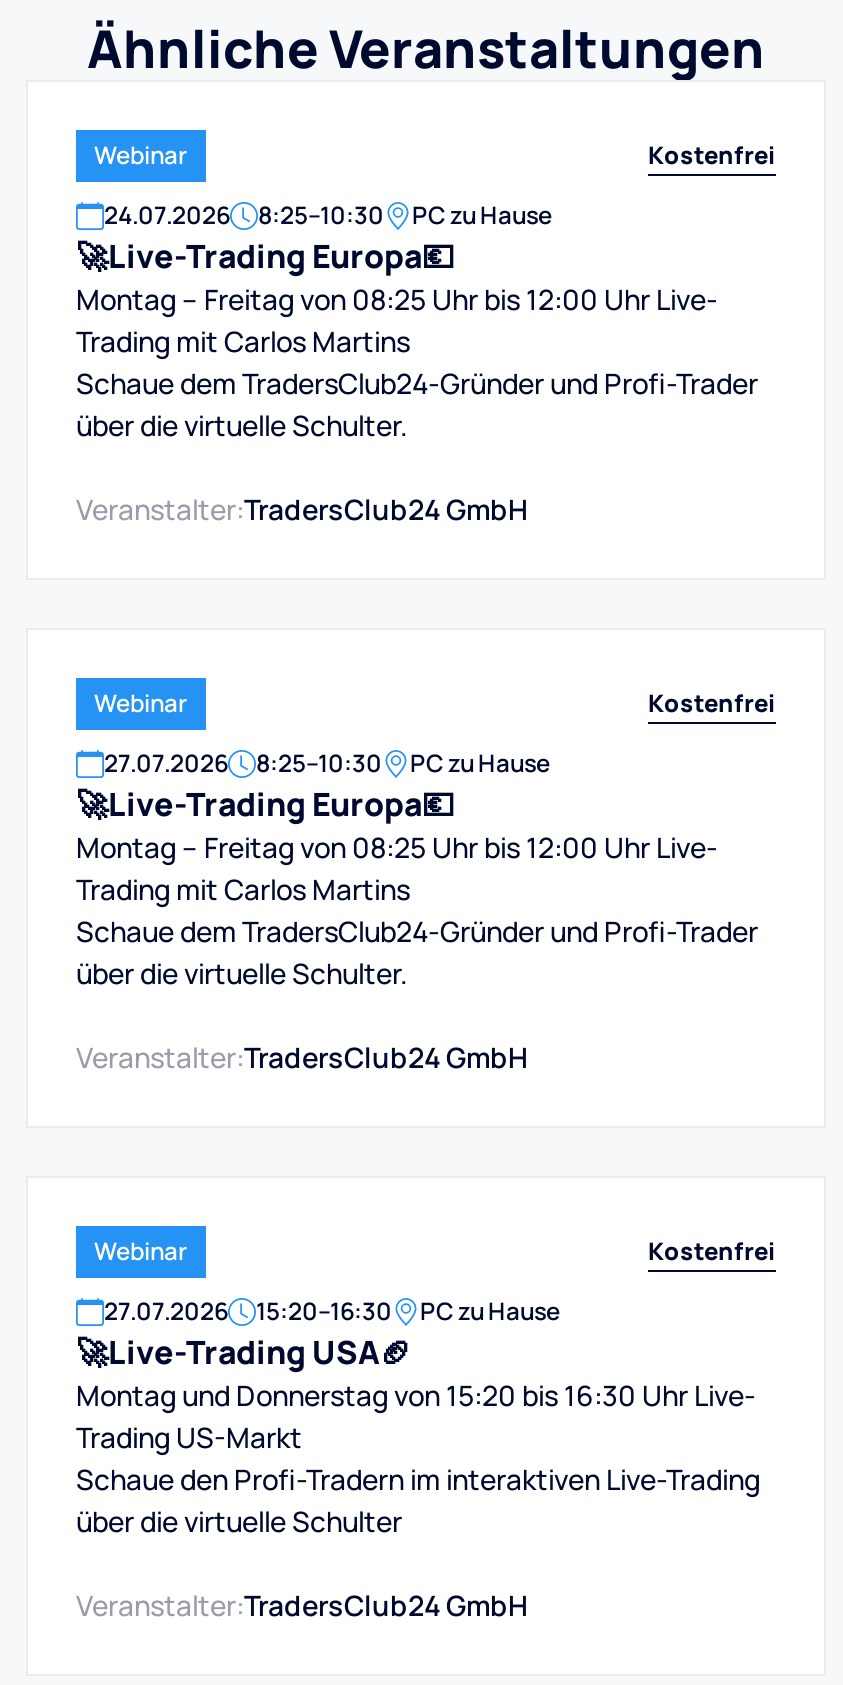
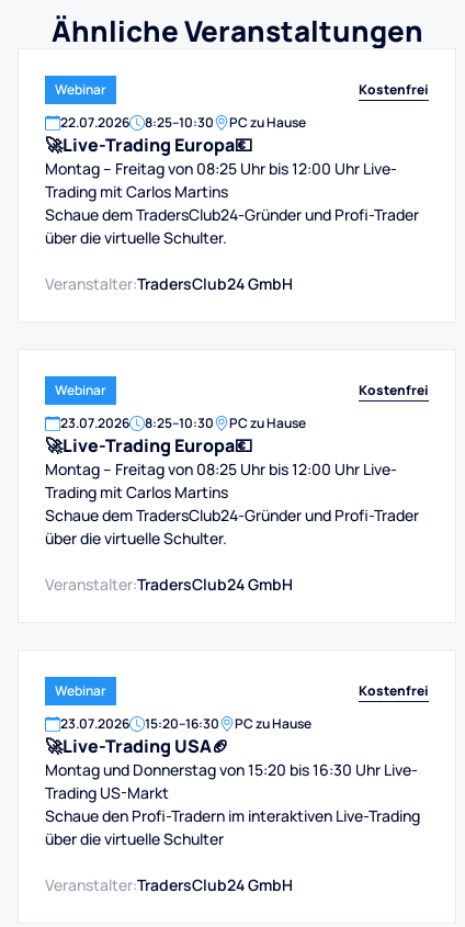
[104,198,552,232] 24.07.2026 8:25–10:30 PC zu Hause -> [60,113,306,132] 22.07.2026 8:25–10:30 PC zu Hause
[104,746,550,780] 27.07.2026 8:25–10:30 PC zu Hause -> [60,414,306,432] 23.07.2026 8:25–10:30 PC zu Hause
[104,1294,560,1328] 27.07.2026 15:20–16:30 PC zu Hause -> [60,714,311,733] 23.07.2026 15:20–16:30 PC zu Hause

